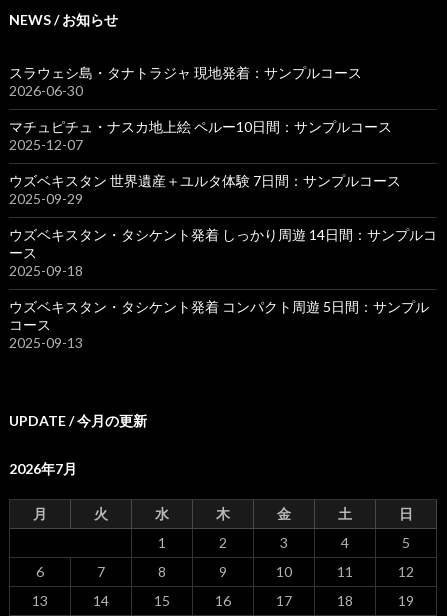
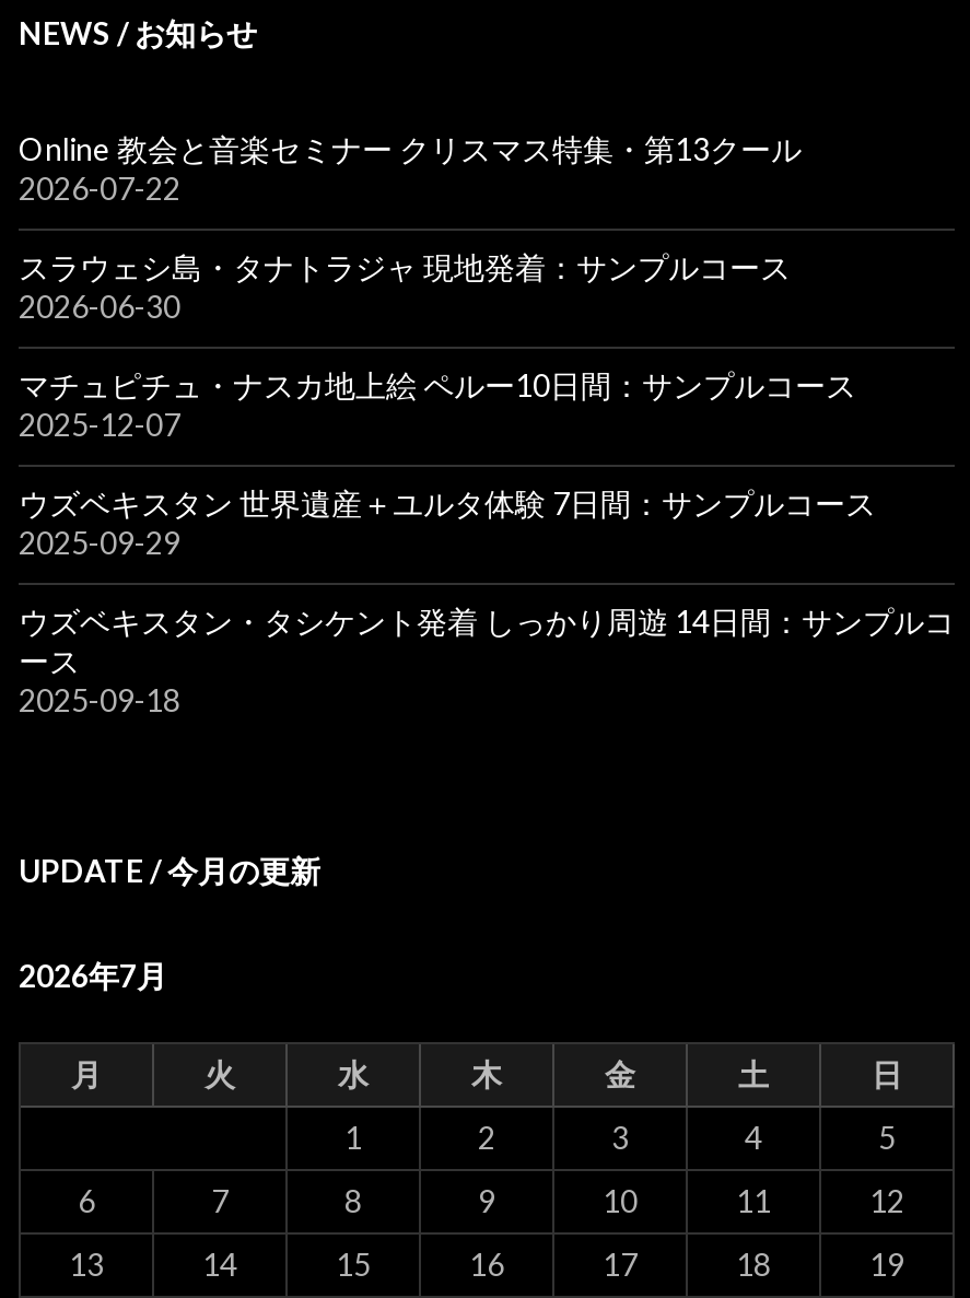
none -> [19,131,802,207] Online 教会と音楽セミナー クリスマス特集・第13クール | 2026-07-22
moved [9,64,437,279] -> [19,249,955,719]: スラウェシ島・タナトラジャ 現地発着：サンプルコース | 2026-06-30 | マチュピチュ・ナスカ地上絵 ペルー10日間：サンプルコース | ... | ース | 2025-09-18
[9,298,429,351] ウズベキスタン・タシケント発着 コンパクト周遊 5日間：サンプル | コース | 2025-09-13 -> none

